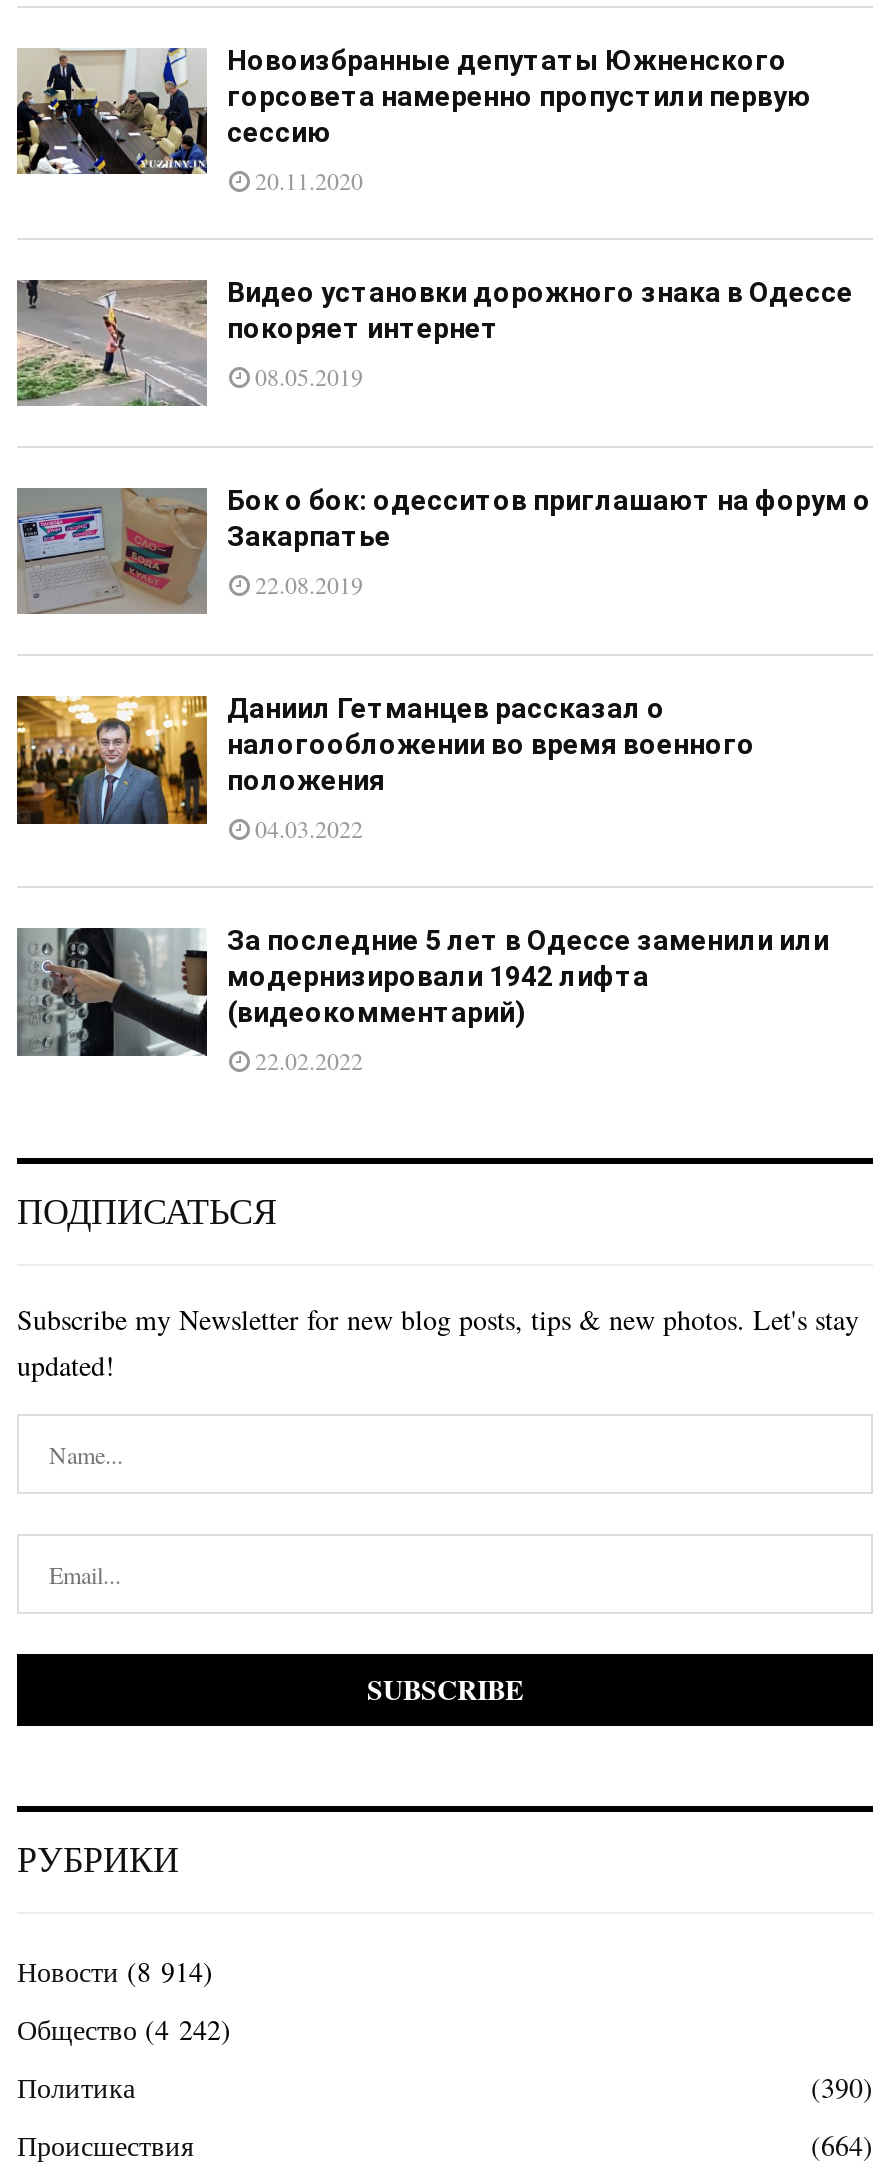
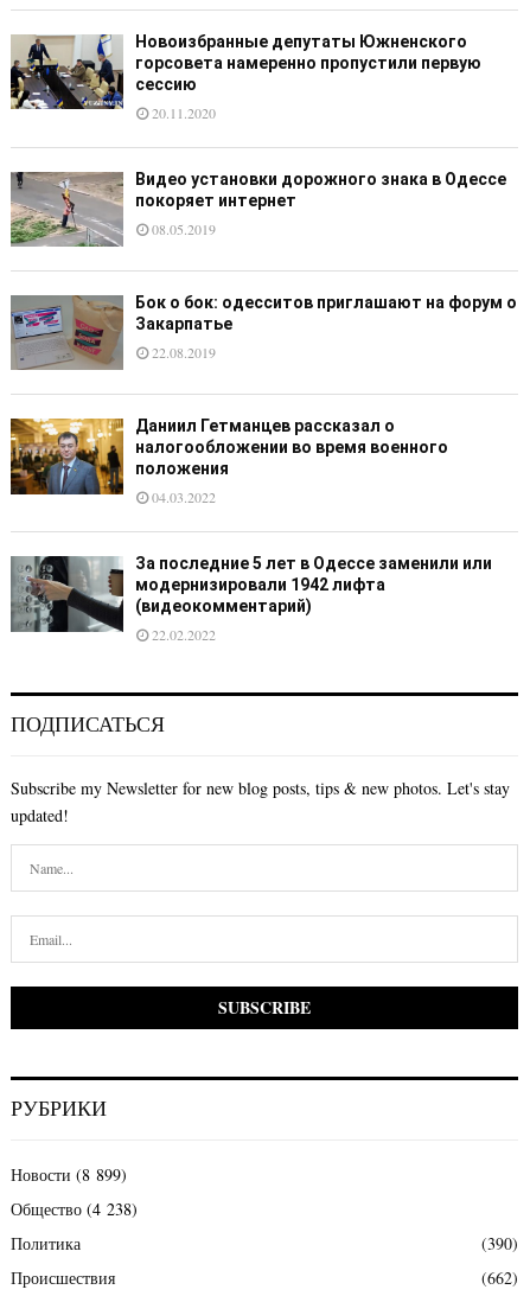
[17,1953,213,1991] Новости (8 914) -> [11,1164,127,1186] Новости (8 899)
[17,2011,231,2049] Общество (4 242) -> [11,1198,138,1220] Общество (4 238)
[811,2127,873,2165] (664) -> [481,1267,518,1289] (662)

